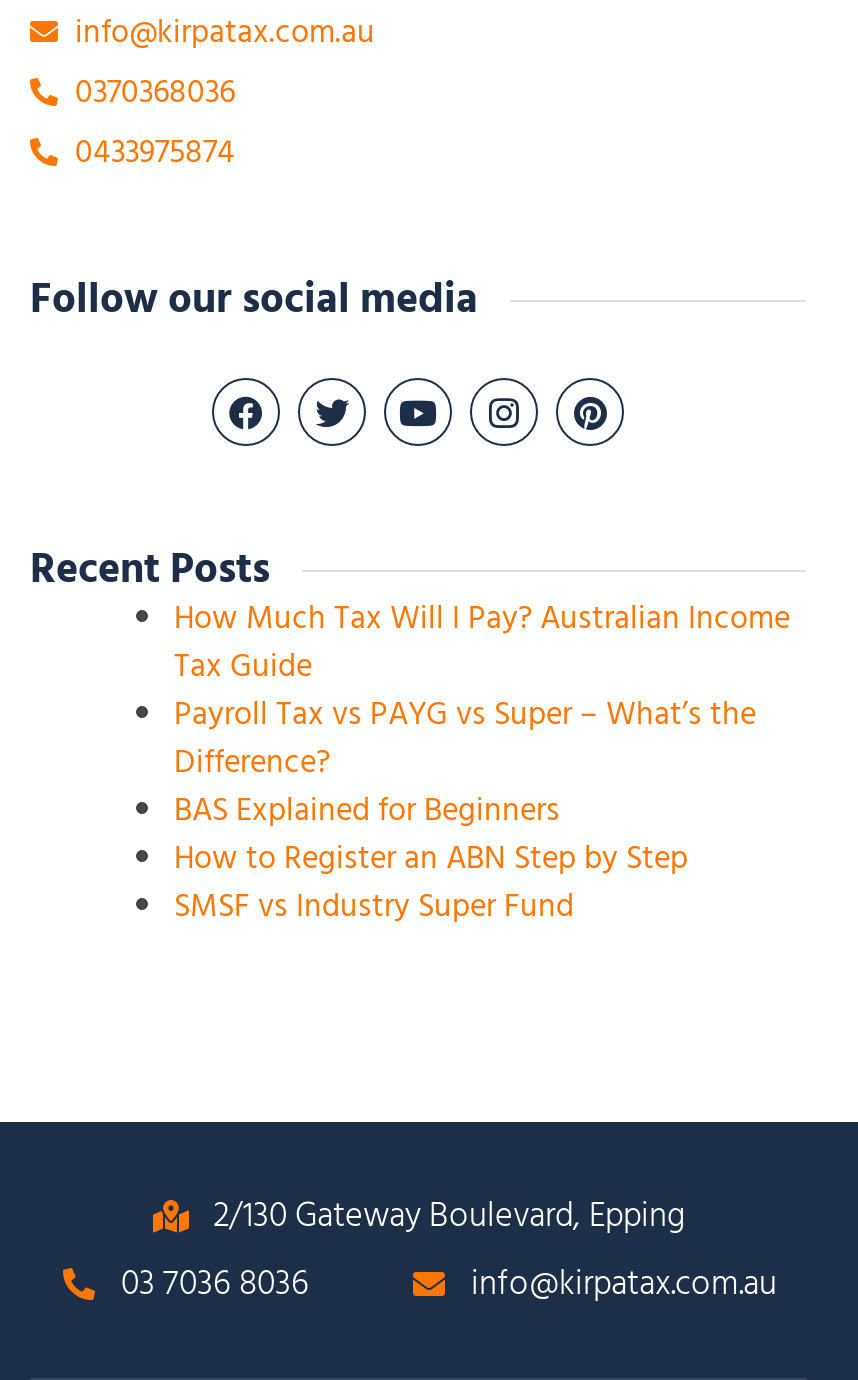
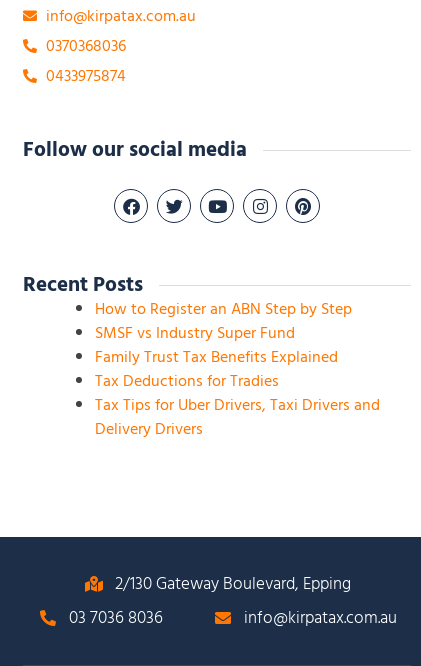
[174,593,790,837] How Much Tax Will I Pay? Australian Income | Tax Guide | Payroll Tax vs PAYG vs Super – What’s the | Difference? | BAS Explained for Beginners -> none
moved [174,833,688,933] -> [95,296,352,346]: How to Register an ABN Step by Step | SMSF vs Industry Super Fund
none -> [95,344,380,442] Family Trust Tax Benefits Explained | Tax Deductions for Tradies | Tax Tips for Uber Drivers, Taxi Drivers and | Delivery Drivers

